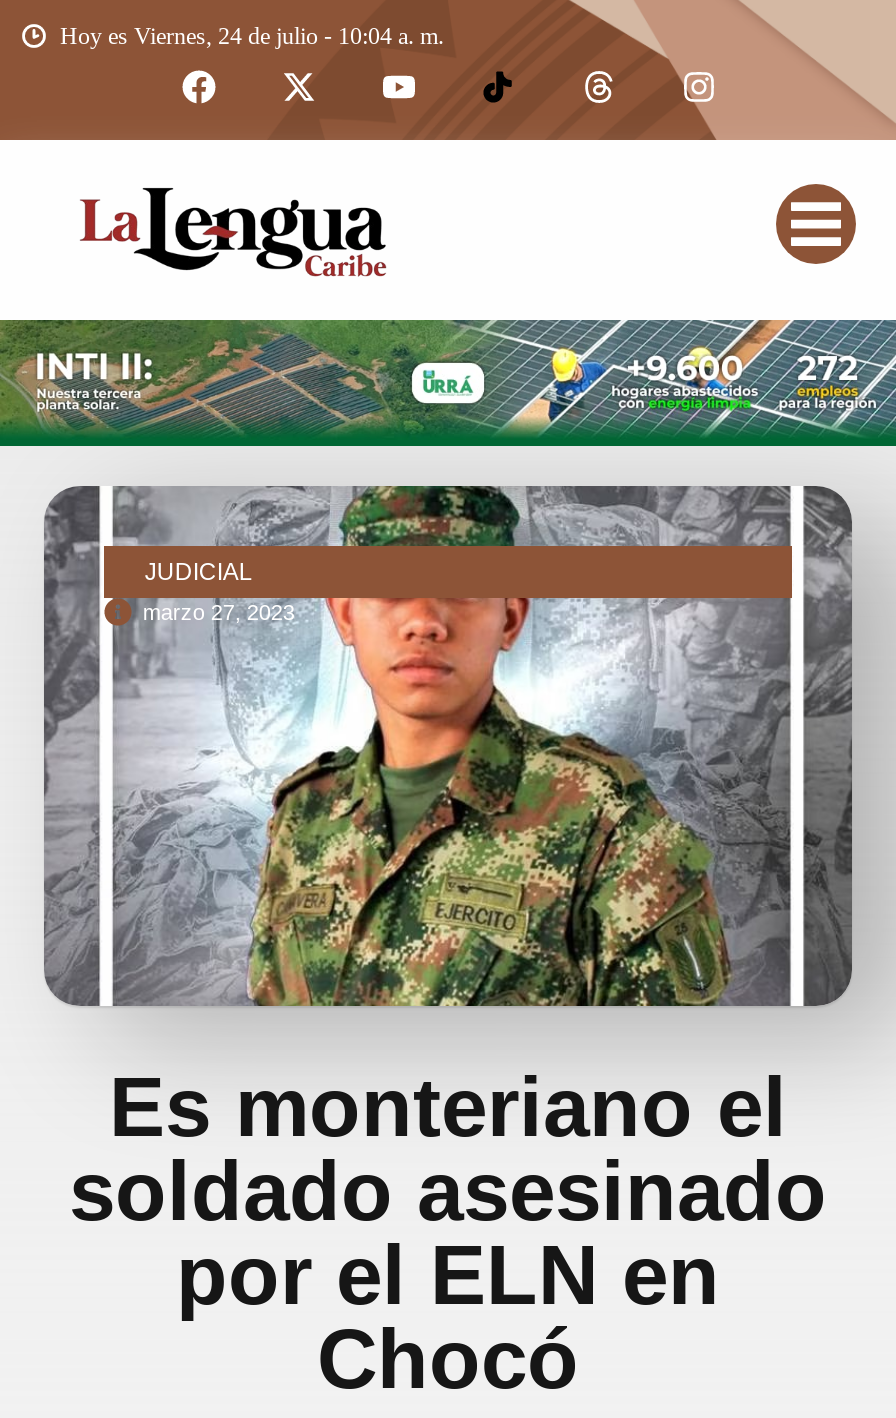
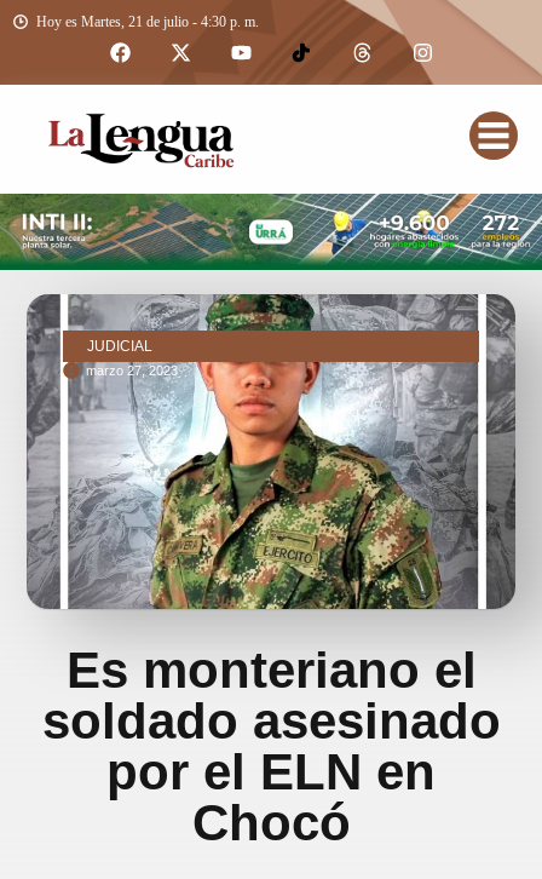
[60,22,444,50] Hoy es Viernes, 24 de julio - 10:04 a. m. -> [36,13,259,30] Hoy es Martes, 21 de julio - 4:30 p. m.

